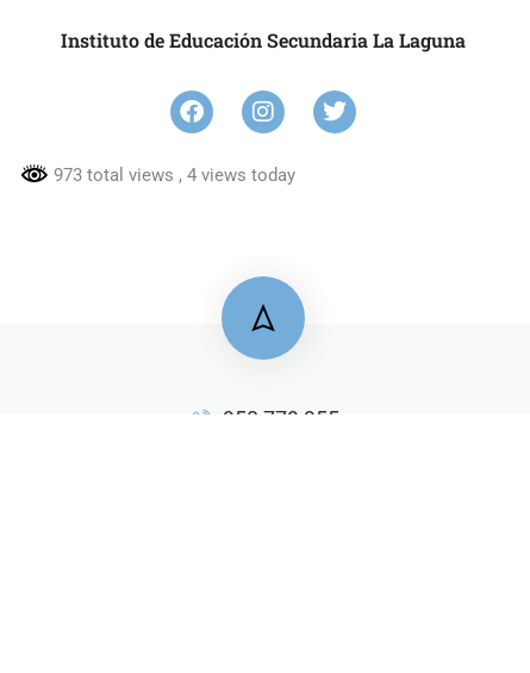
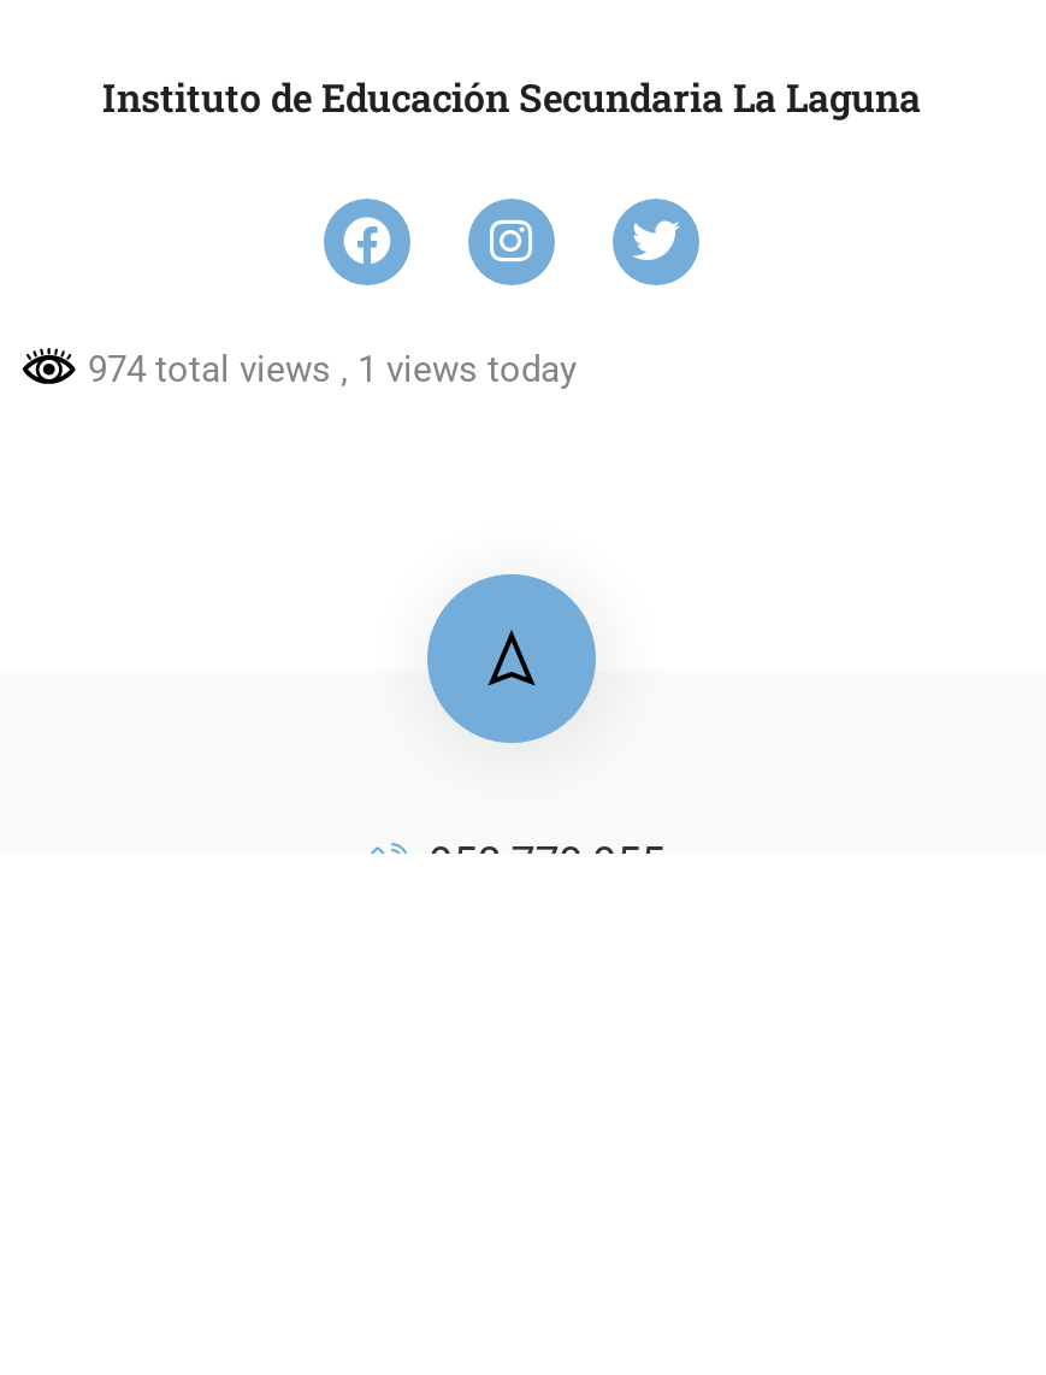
[49,165,295,186] 973 total views, 4 views today -> [78,349,577,393] 974 total views, 1 views today

